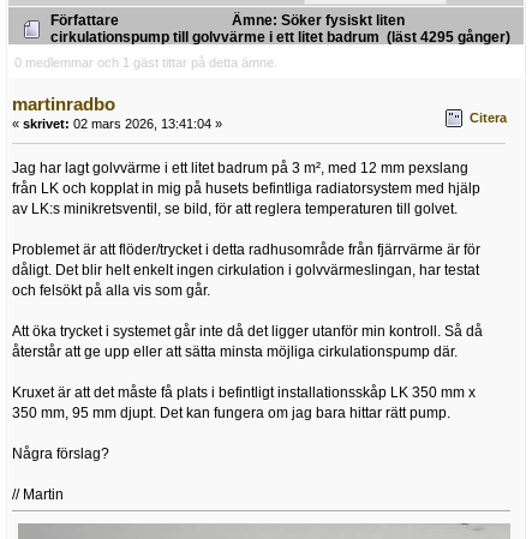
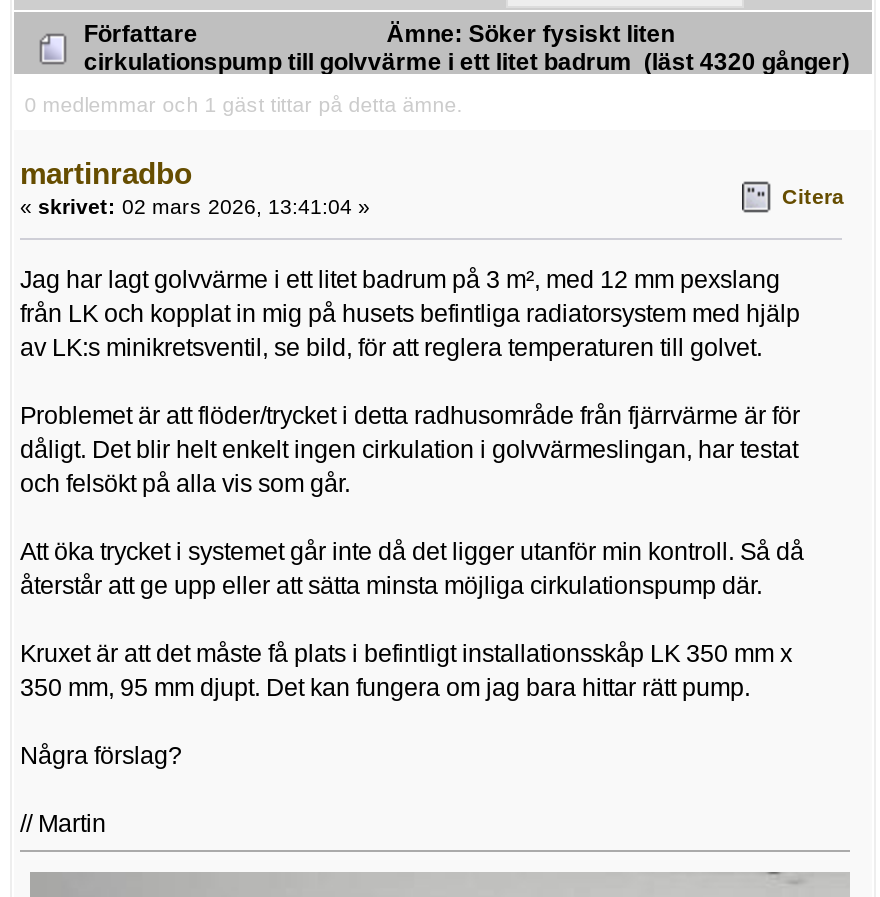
[50,29,510,45] cirkulationspump till golvvärme i ett litet badrum (läst 4295 gånger) -> [84,48,850,76] cirkulationspump till golvvärme i ett litet badrum (läst 4320 gånger)

